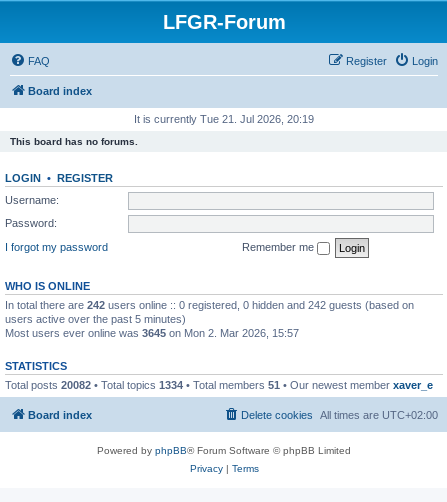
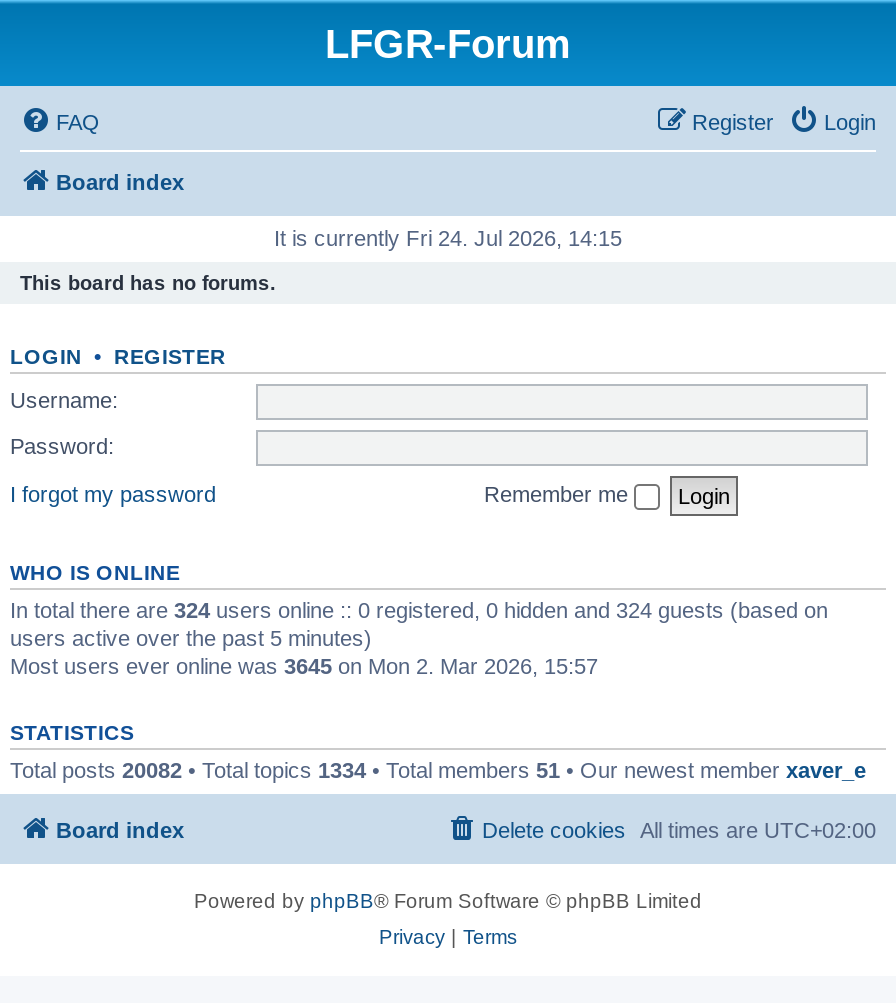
[134,113,314,125] It is currently Tue 21. Jul 2026, 20:19 -> [274,226,622,250] It is currently Fri 24. Jul 2026, 14:15
[5,298,414,310] In total there are 242 users online :: 0 registered, 0 hidden and 242 guests (based on -> [10,597,828,621] In total there are 324 users online :: 0 registered, 0 hidden and 324 guests (based on

